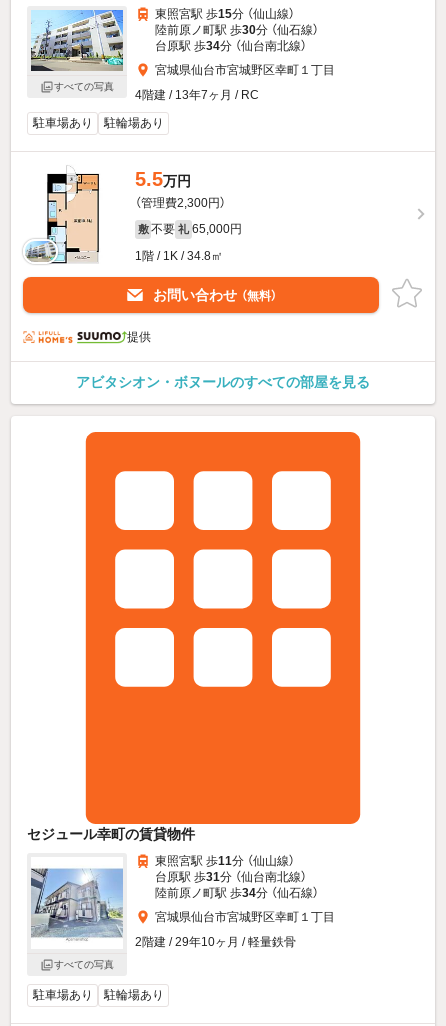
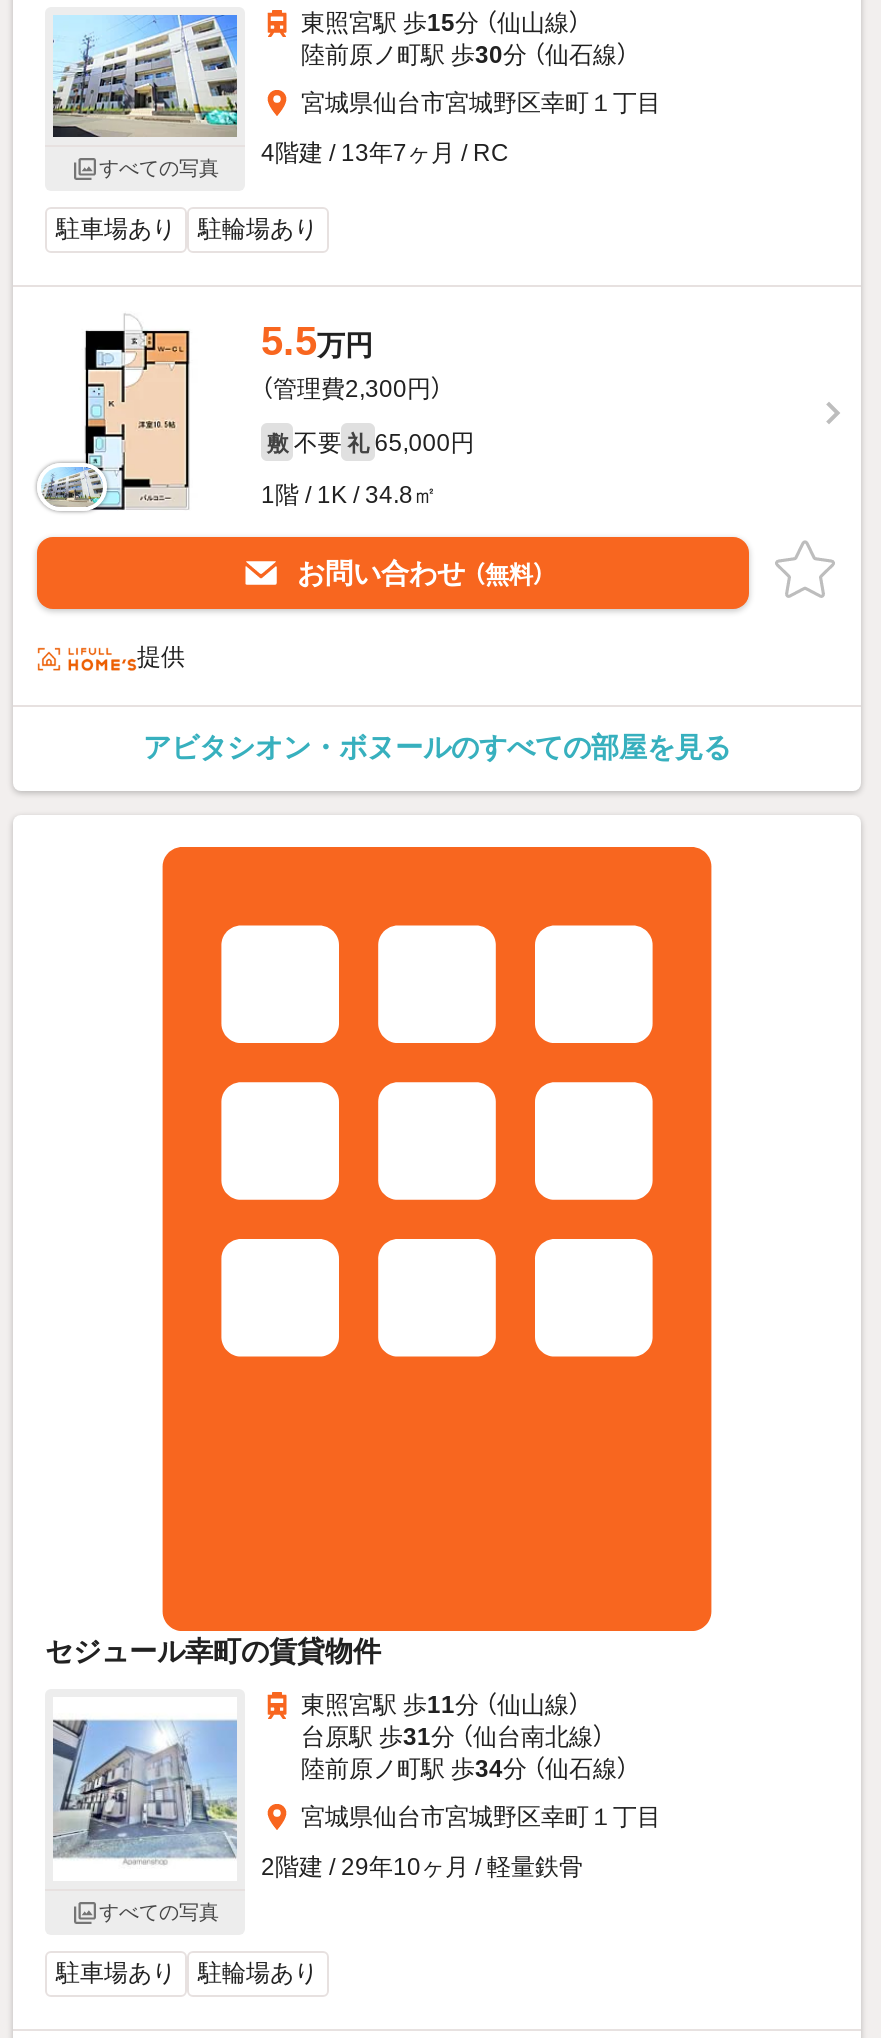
[155,39,307,53] 台原駅 歩34分 （仙台南北線） -> none

